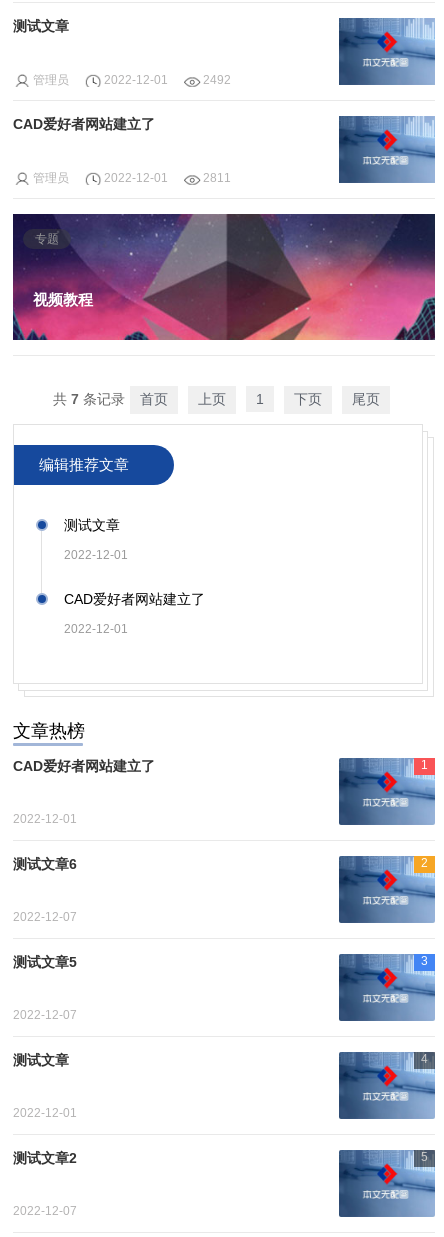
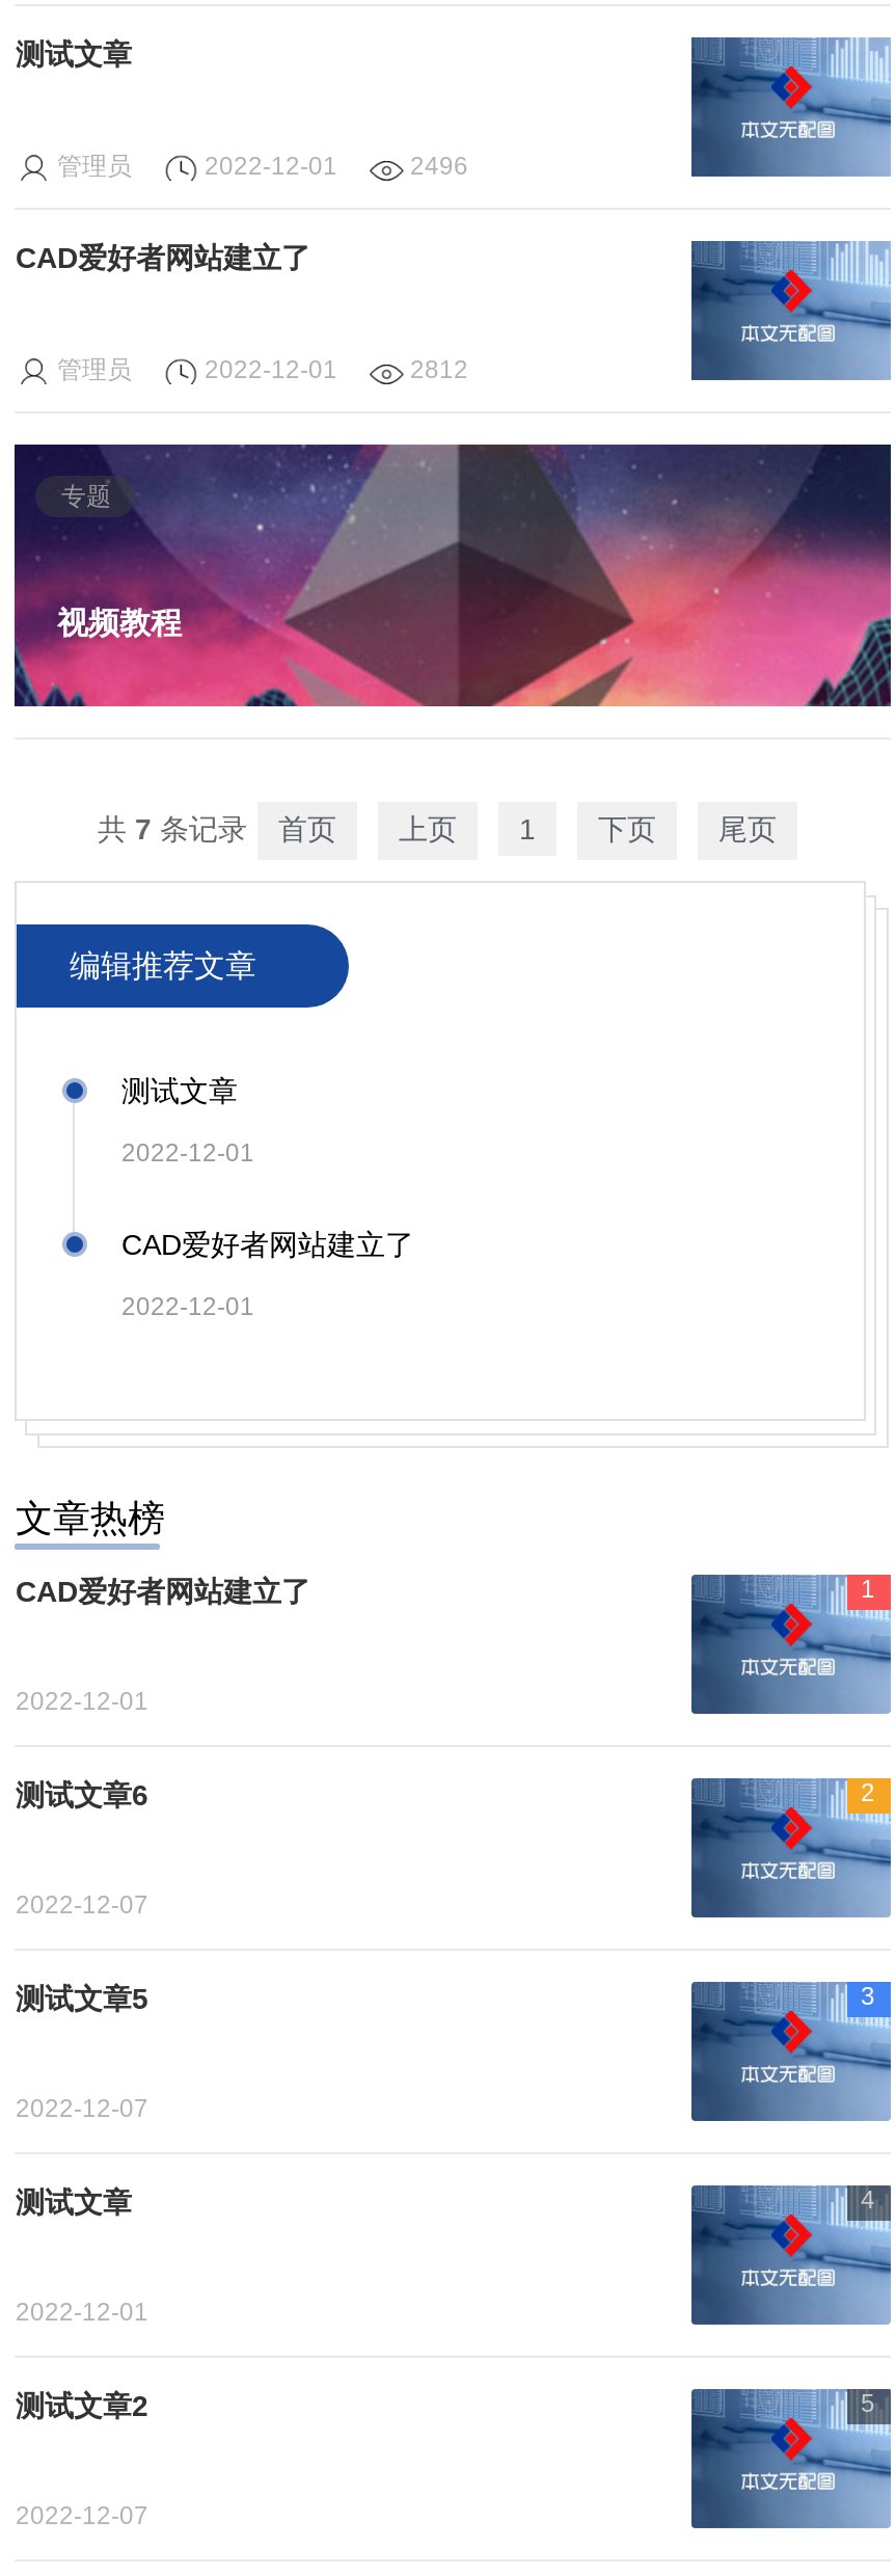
[203,73,231,87] 2492 -> [410,151,468,180] 2496
[203,171,231,185] 2811 -> [410,354,468,383] 2812

